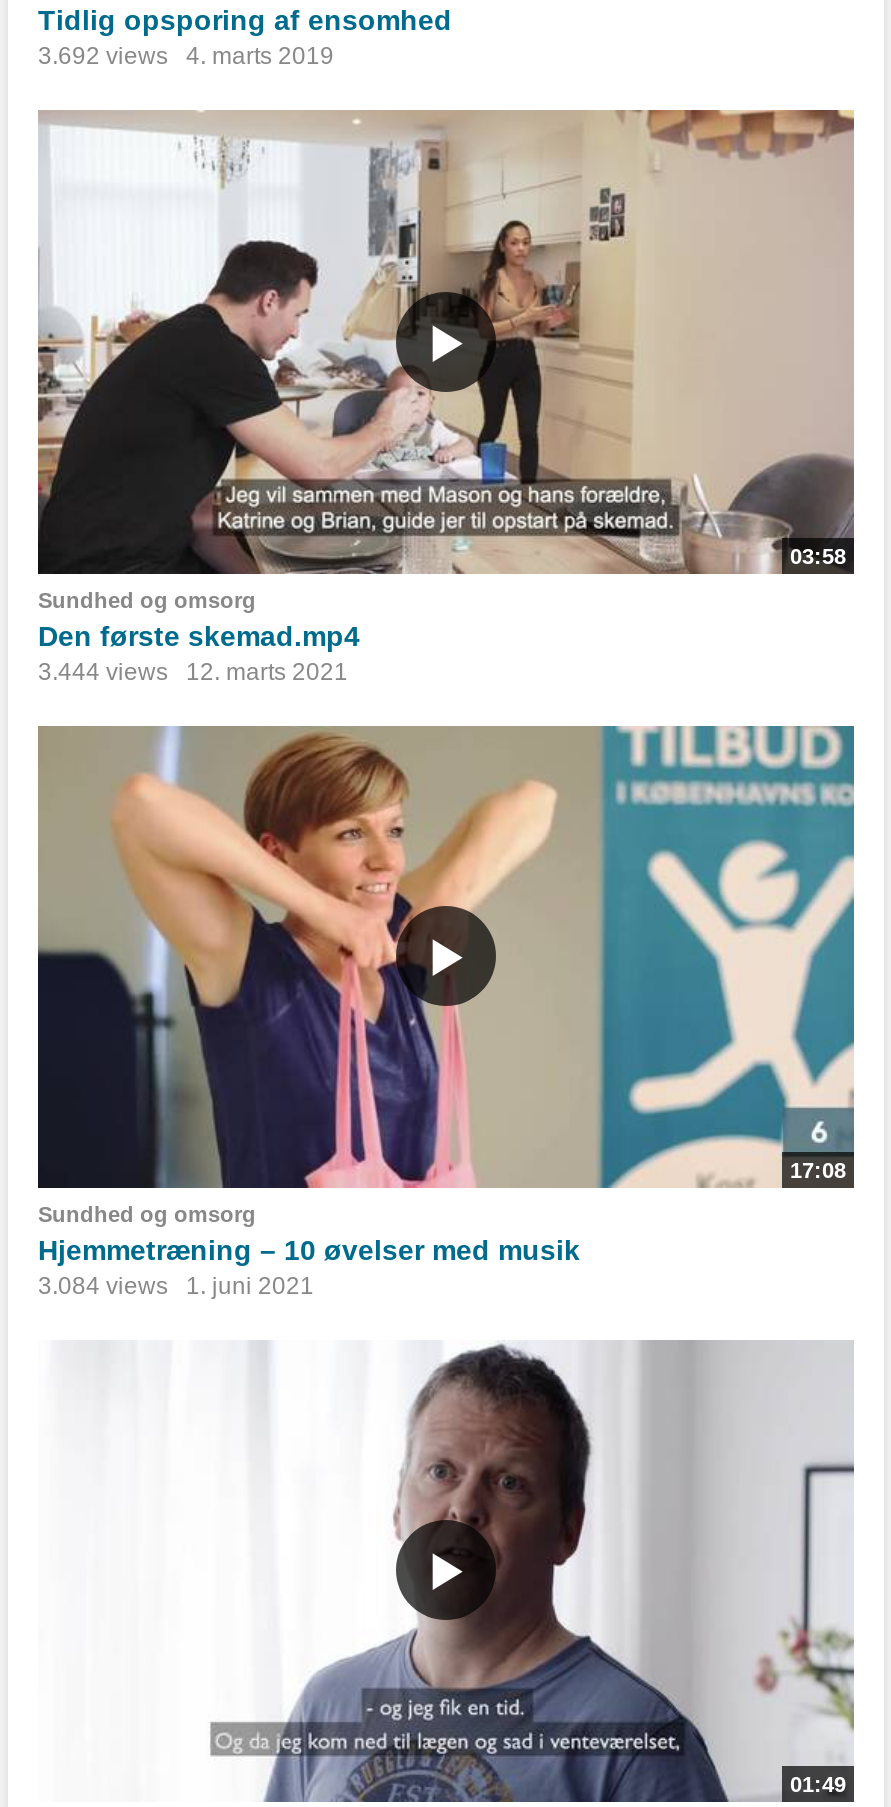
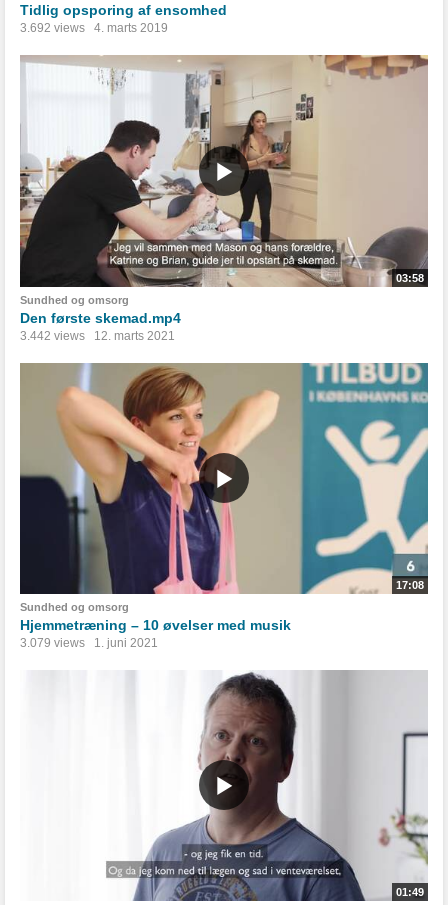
[38,657,348,685] 3.444 views 12. marts 2021 -> [20,329,175,343] 3.442 views 12. marts 2021
[38,1272,314,1300] 3.084 views 1. juni 2021 -> [20,636,158,650] 3.079 views 1. juni 2021

